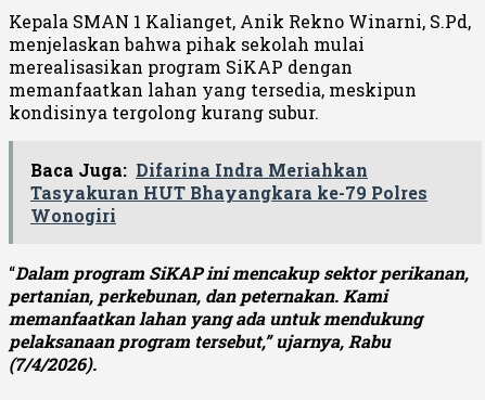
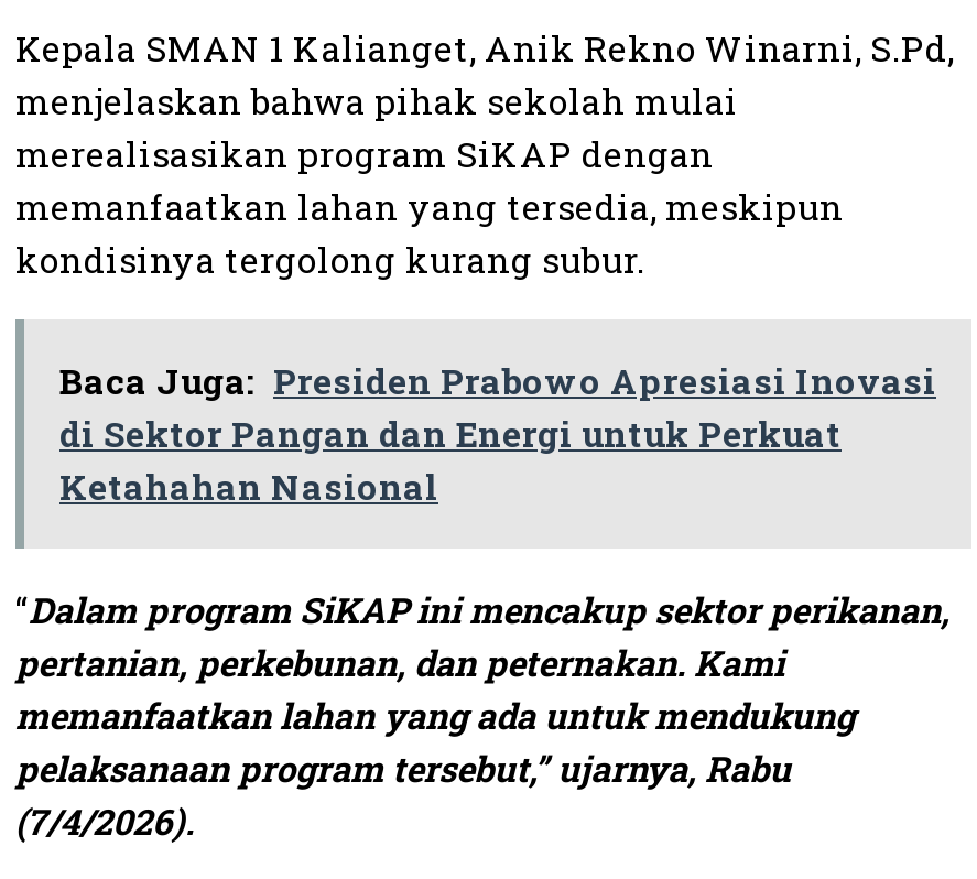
[30,158,427,227] Baca Juga: Difarina Indra Meriahkan | Tasyakuran HUT Bhayangkara ke-79 Polres | Wonogiri -> [59,358,936,510] Baca Juga: Presiden Prabowo Apresiasi Inovasi | di Sektor Pangan dan Energi untuk Perkuat | Ketahahan Nasional

